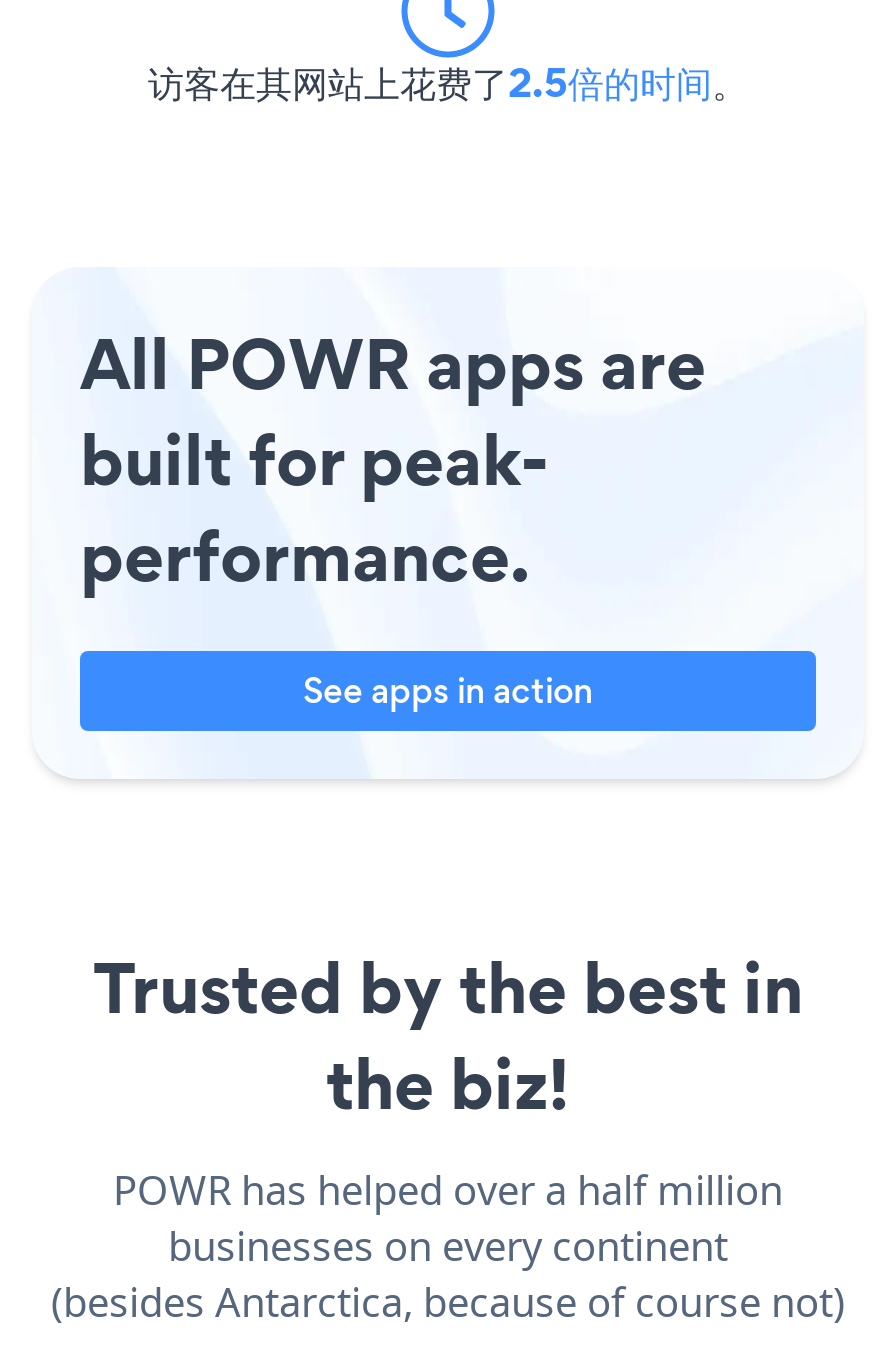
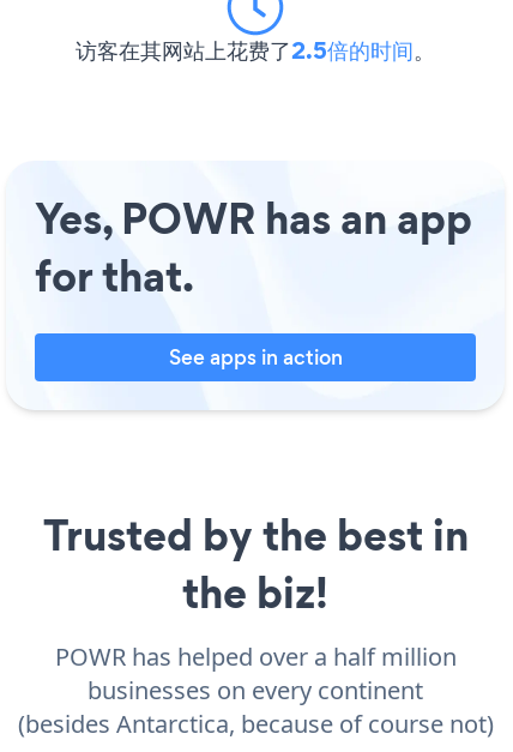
[80,313,706,605] All POWR apps are | built for peak- | performance. -> [35,188,472,305] Yes, POWR has an app | for that.

